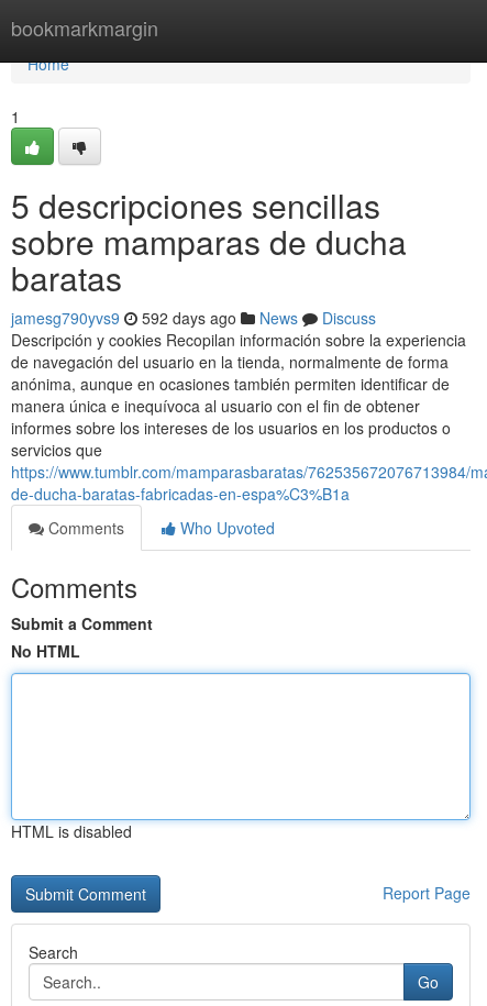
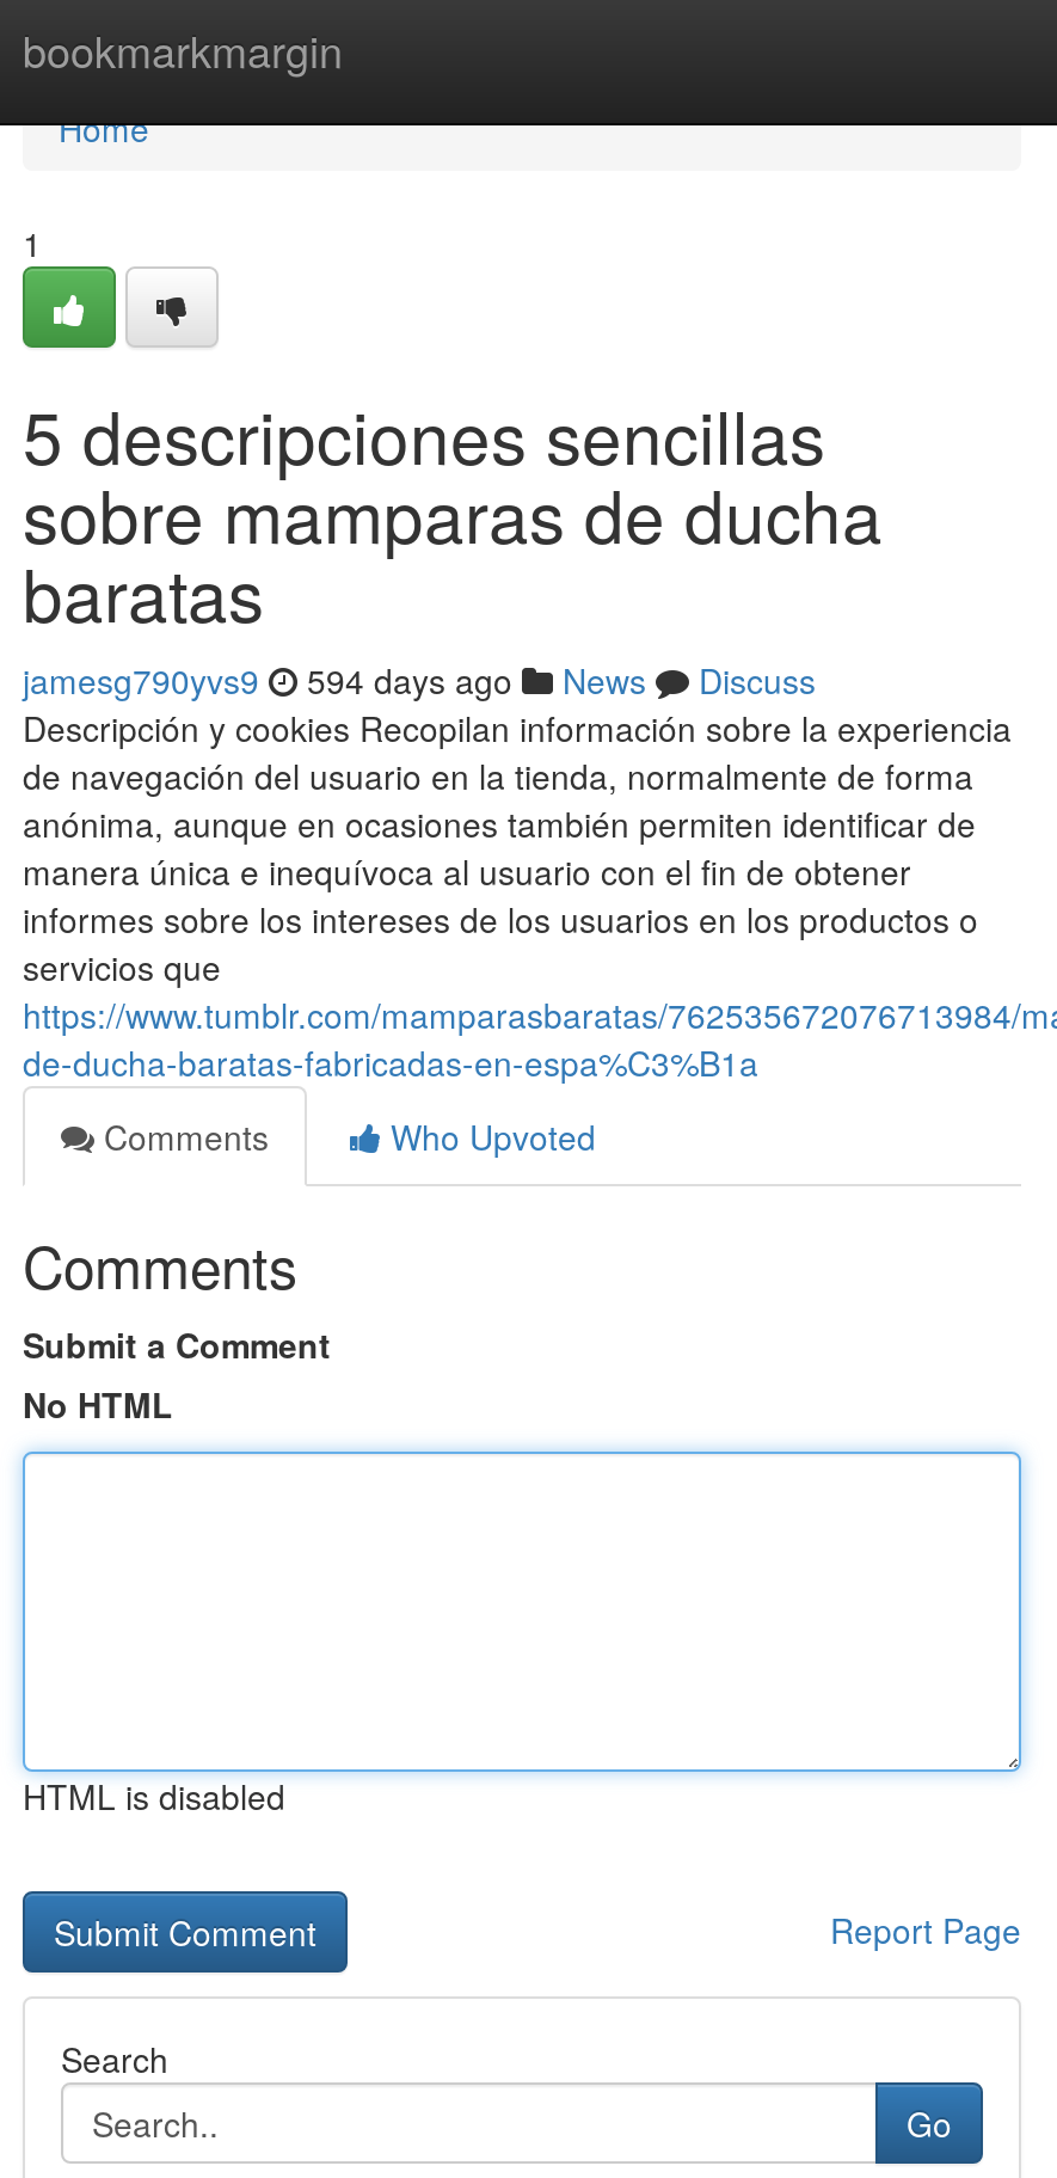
[11,307,376,329] jamesg790yvs9 592 days ago News Discuss -> [23,656,816,704] jamesg790yvs9 594 days ago News Discuss

